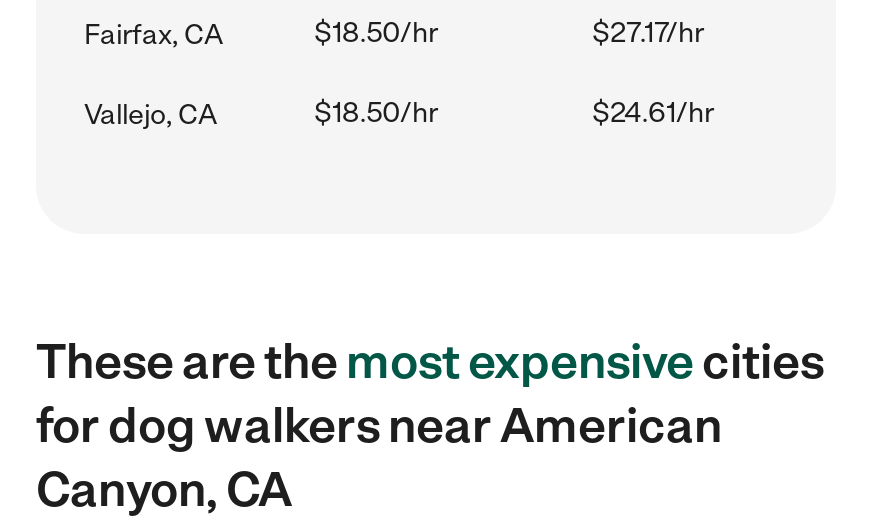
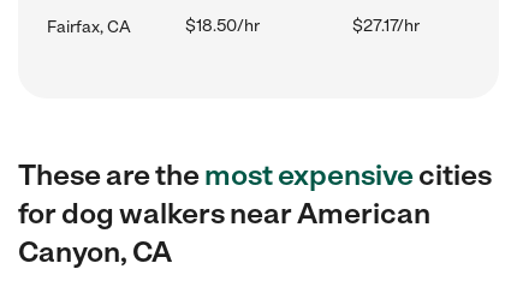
[84,96,714,132] Vallejo, CA | $18.50/hr | $24.61/hr -> none

